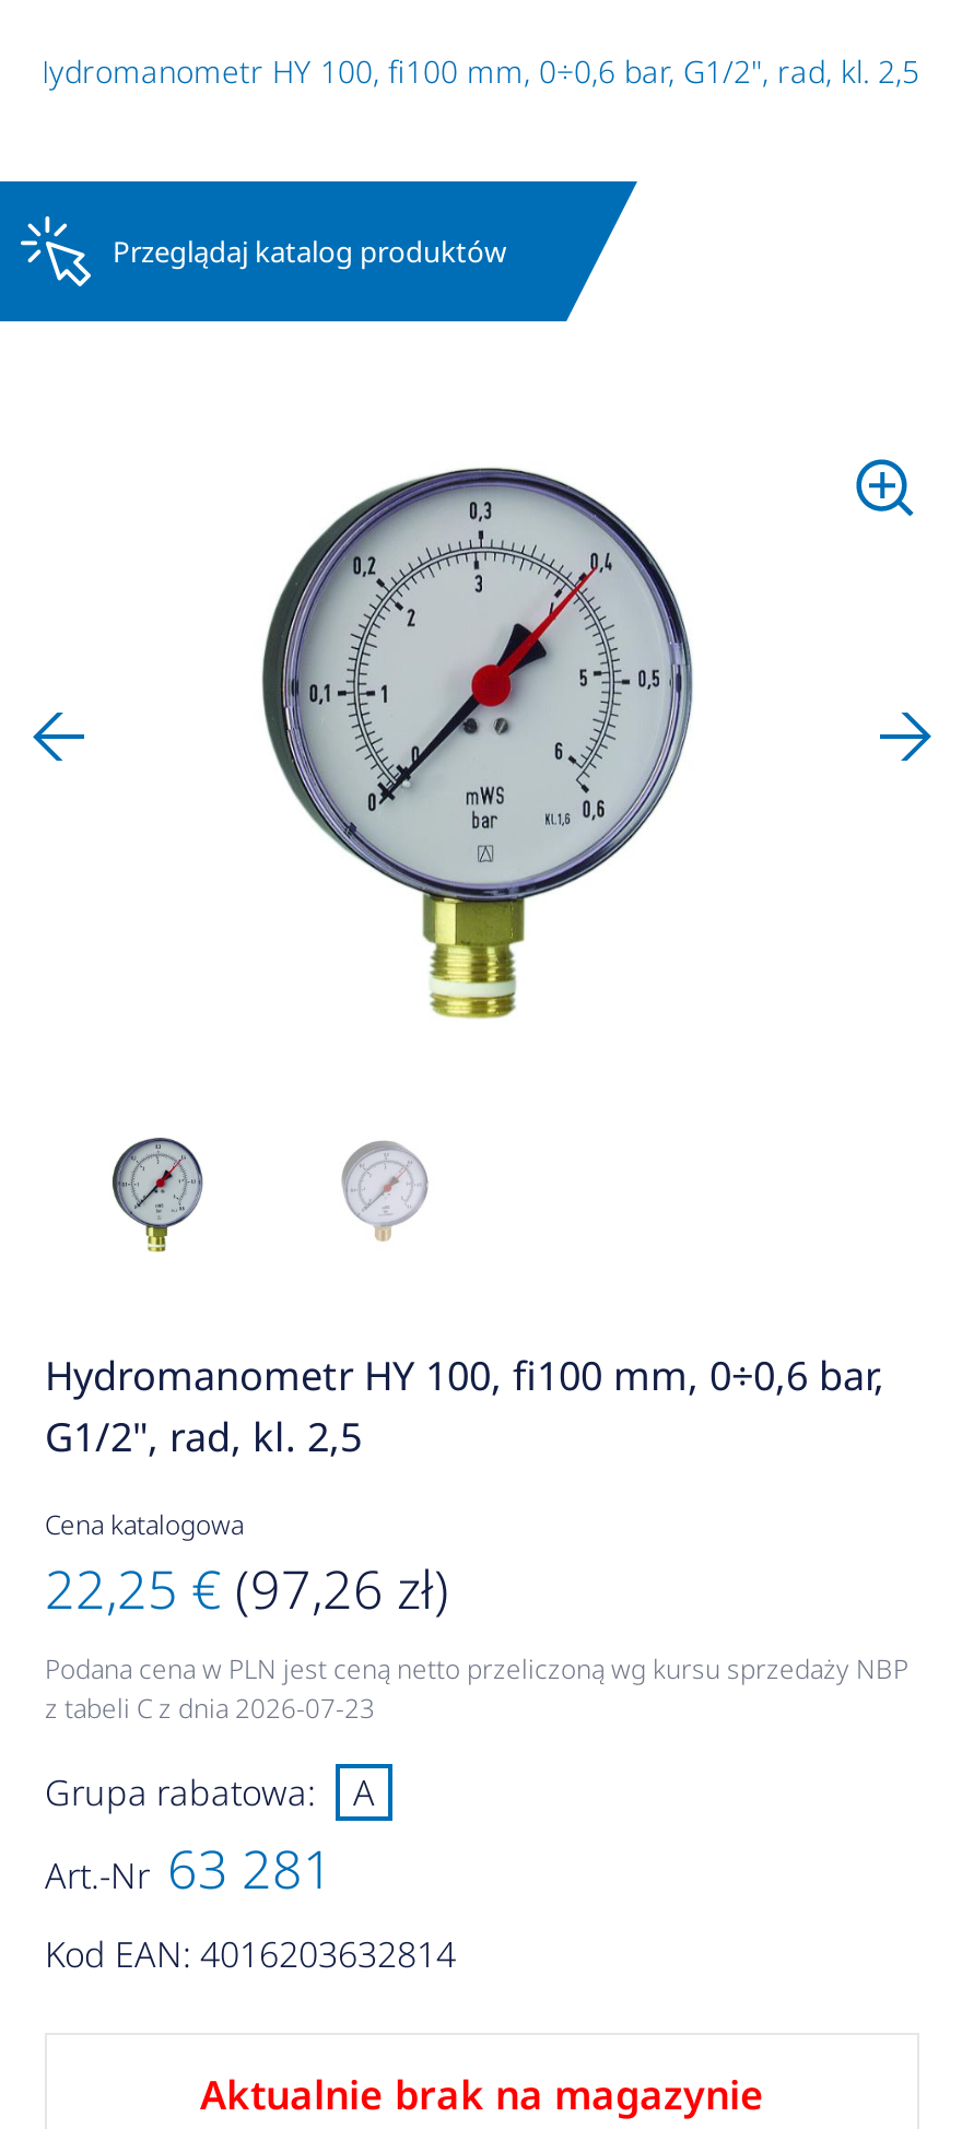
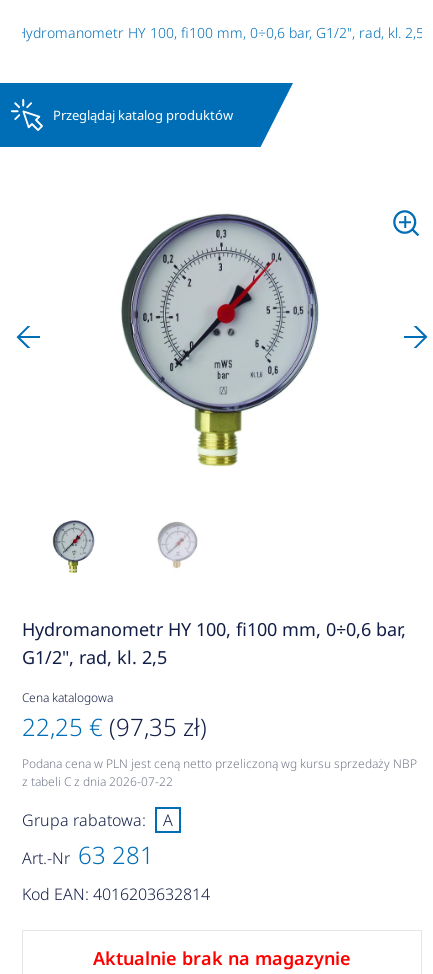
[45,1552,449,1624] 22,25 € (97,26 zł) -> [22,710,207,743] 22,25 € (97,35 zł)
[45,1690,375,1727] z tabeli C z dnia 2026-07-23 -> [22,773,173,790] z tabeli C z dnia 2026-07-22

